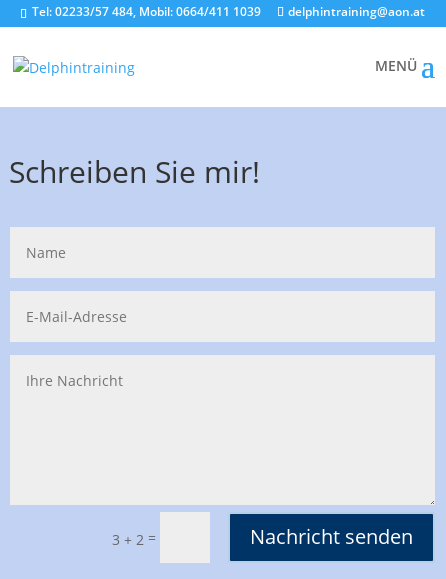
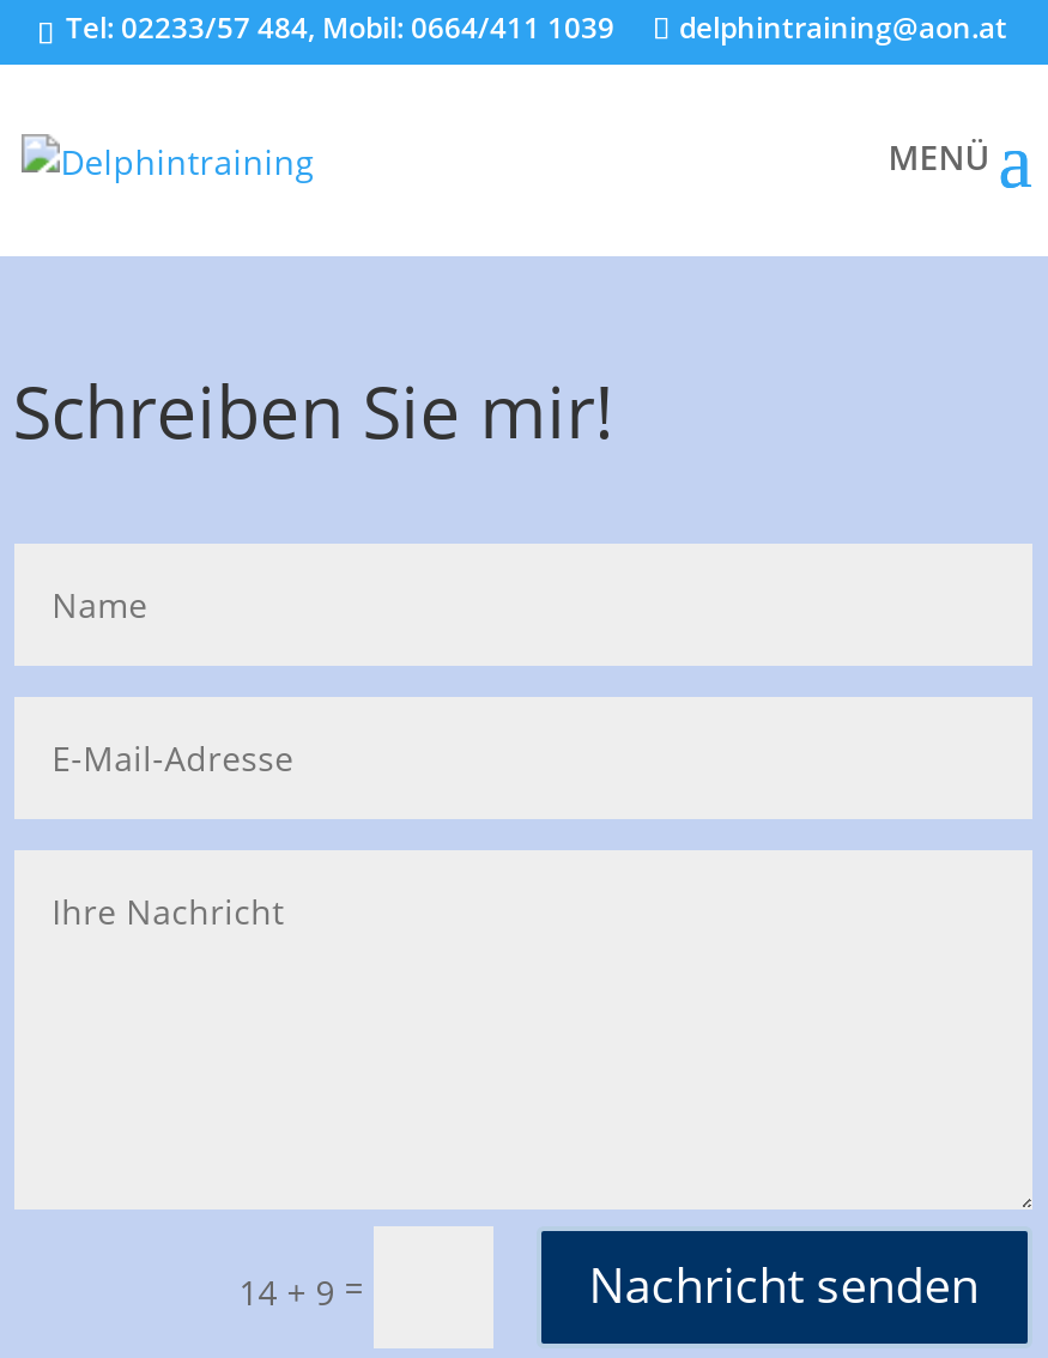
[112,528,160,549] 3 + 2 = -> [239,1264,373,1314] 14 + 9 =

